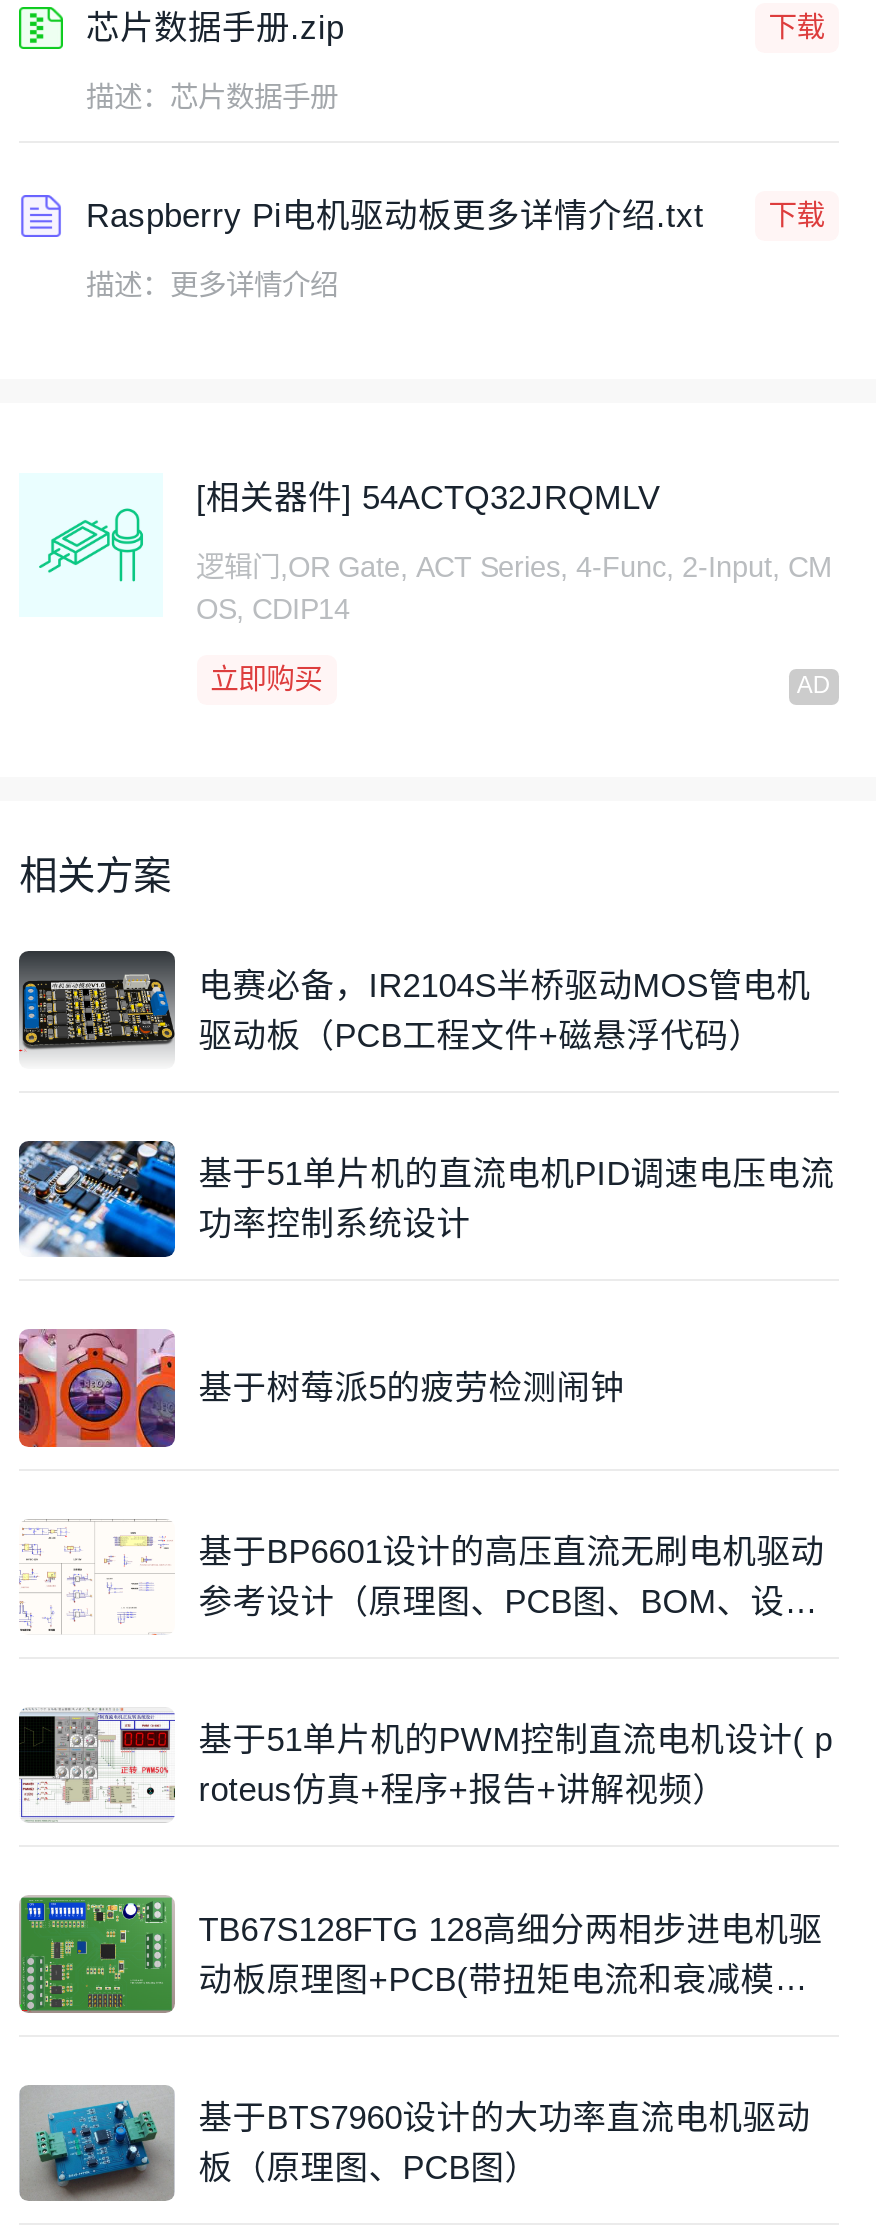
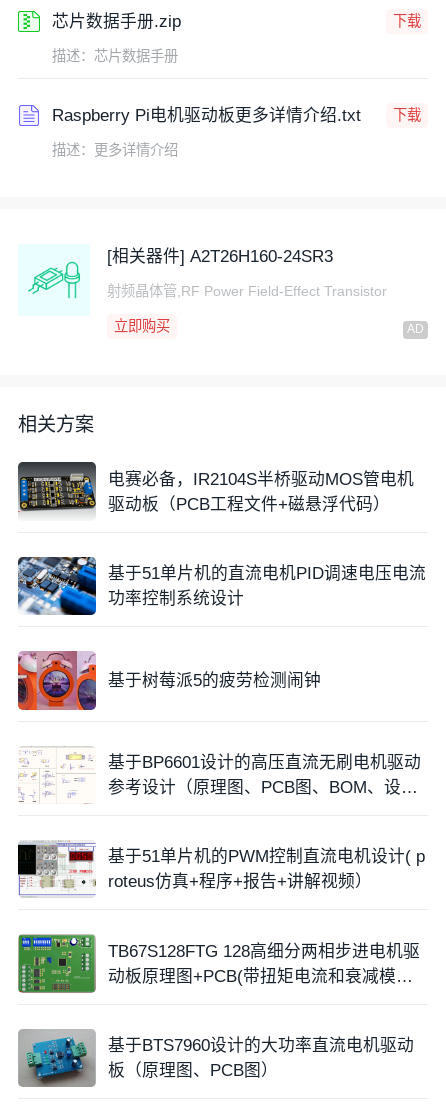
[196,480,660,518] [相关器件] 54ACTQ32JRQMLV -> [106,247,332,266] [相关器件] A2T26H160-24SR3
[196,552,832,626] 逻辑门,OR Gate, ACT Series, 4-Func, 2-Input, CM | OS, CDIP14 -> [106,283,386,299] 射频晶体管,RF Power Field-Effect Transistor

